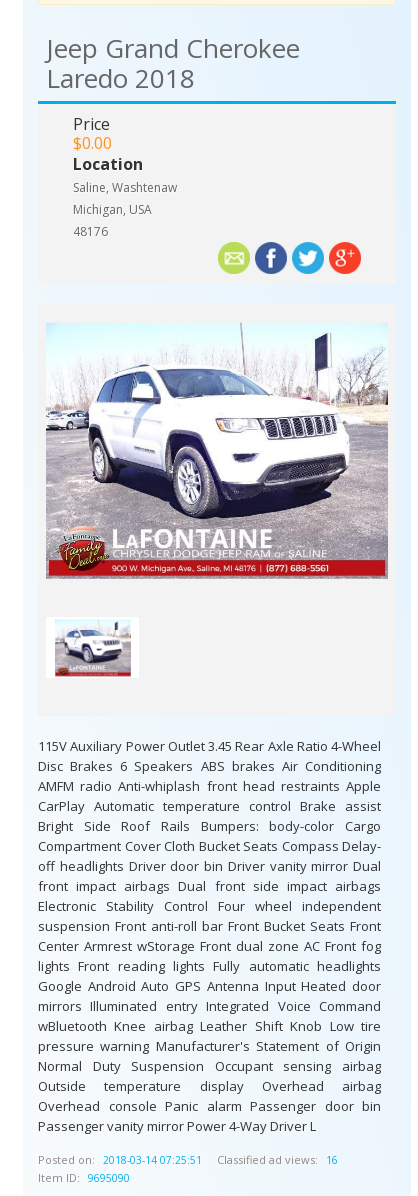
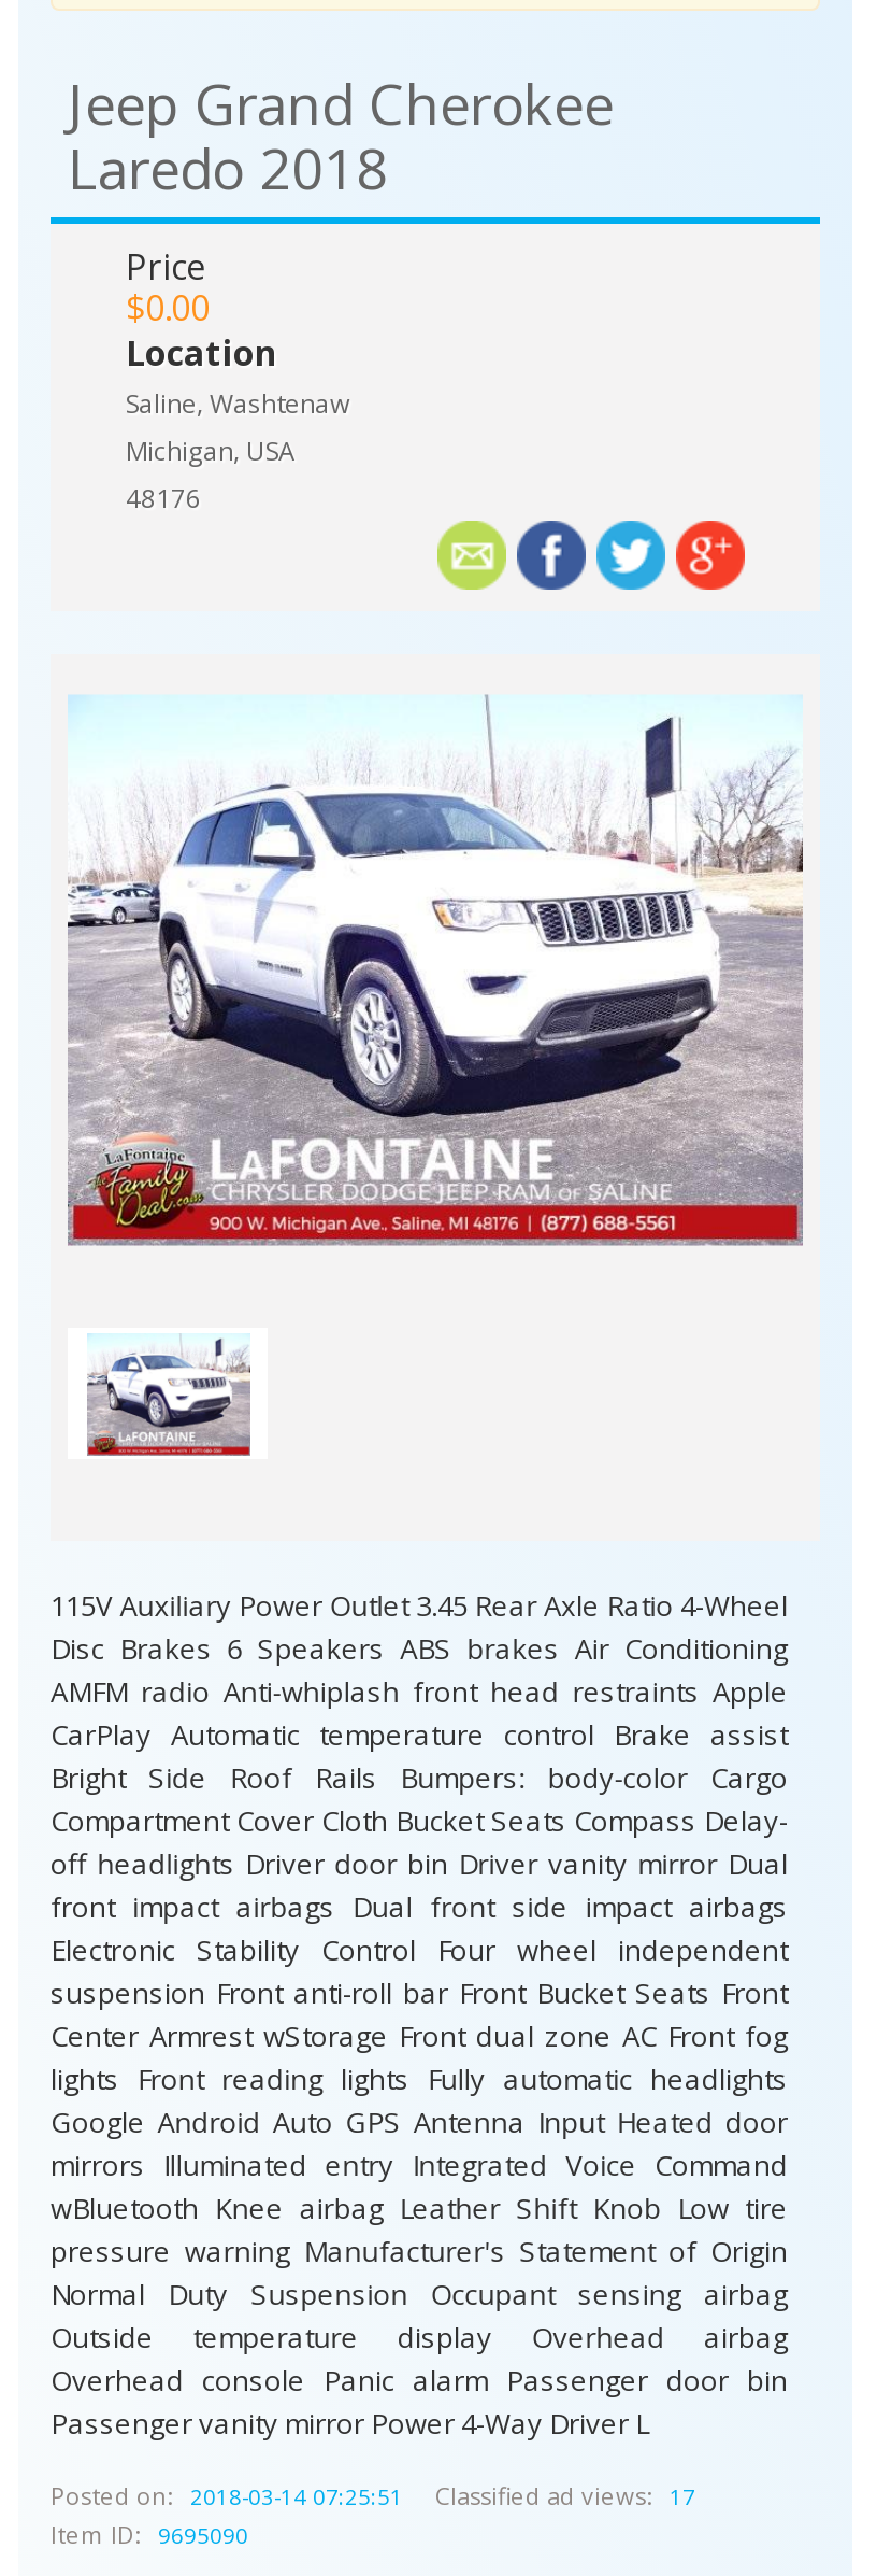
[217,1152,338,1167] Classified ad views: 16 -> [435,2479,695,2512] Classified ad views: 17

